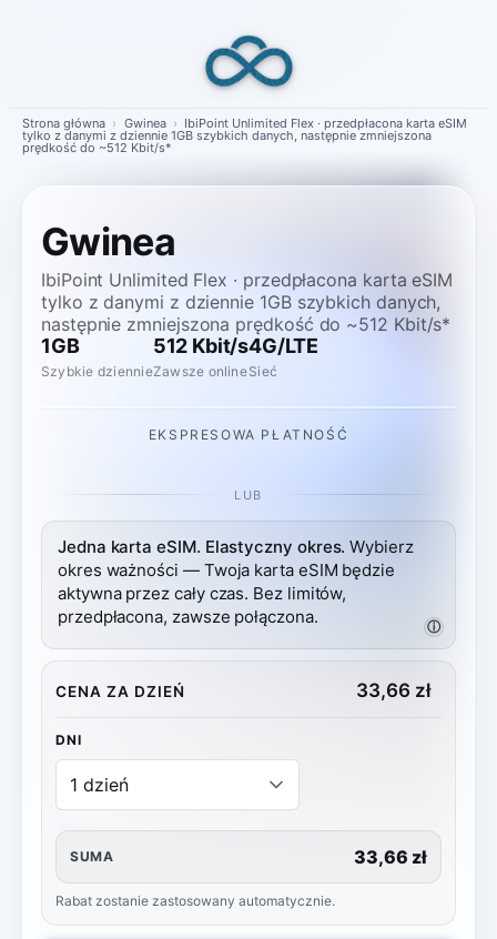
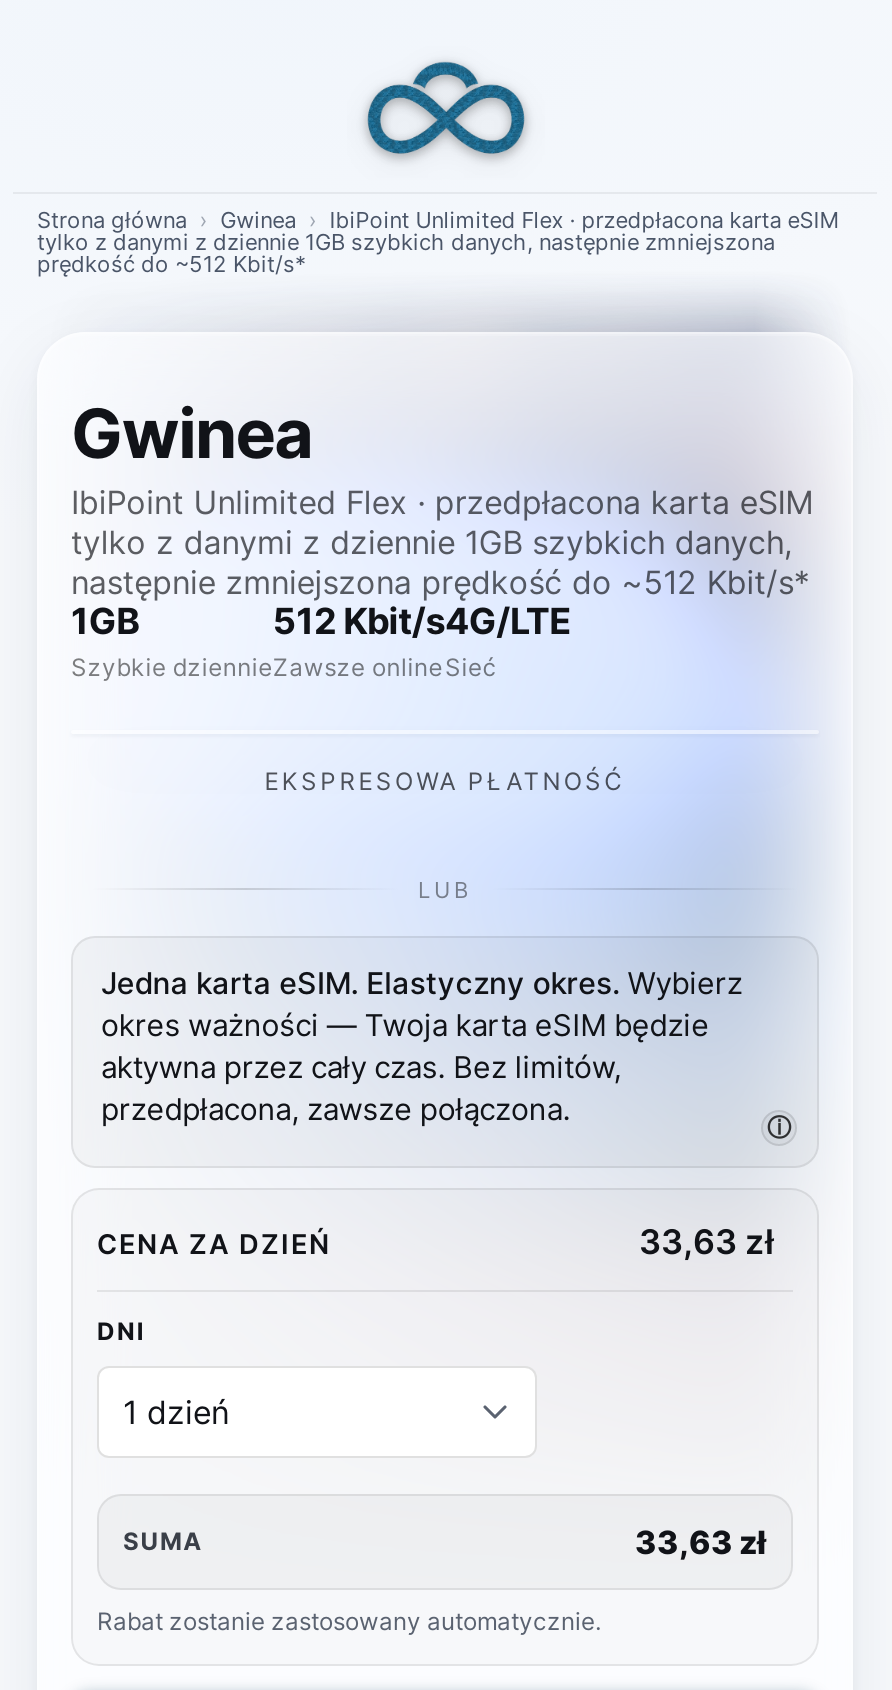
[356,679,430,701] 33,66 zł -> [639,1222,773,1262] 33,63 zł
[354,846,427,868] 33,66 zł -> [635,1522,767,1562] 33,63 zł

